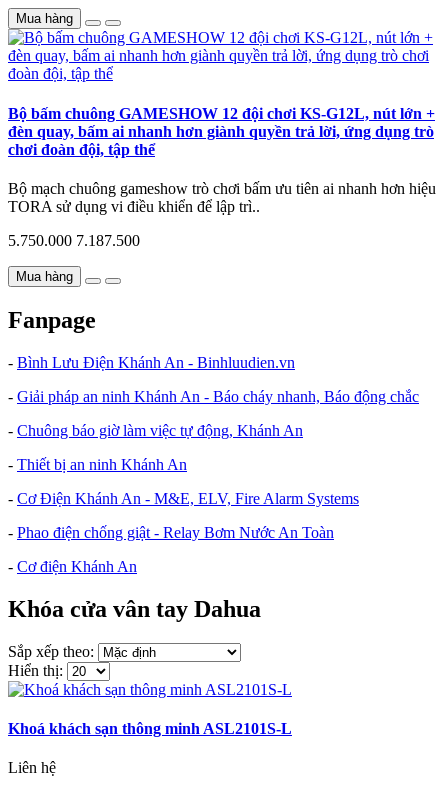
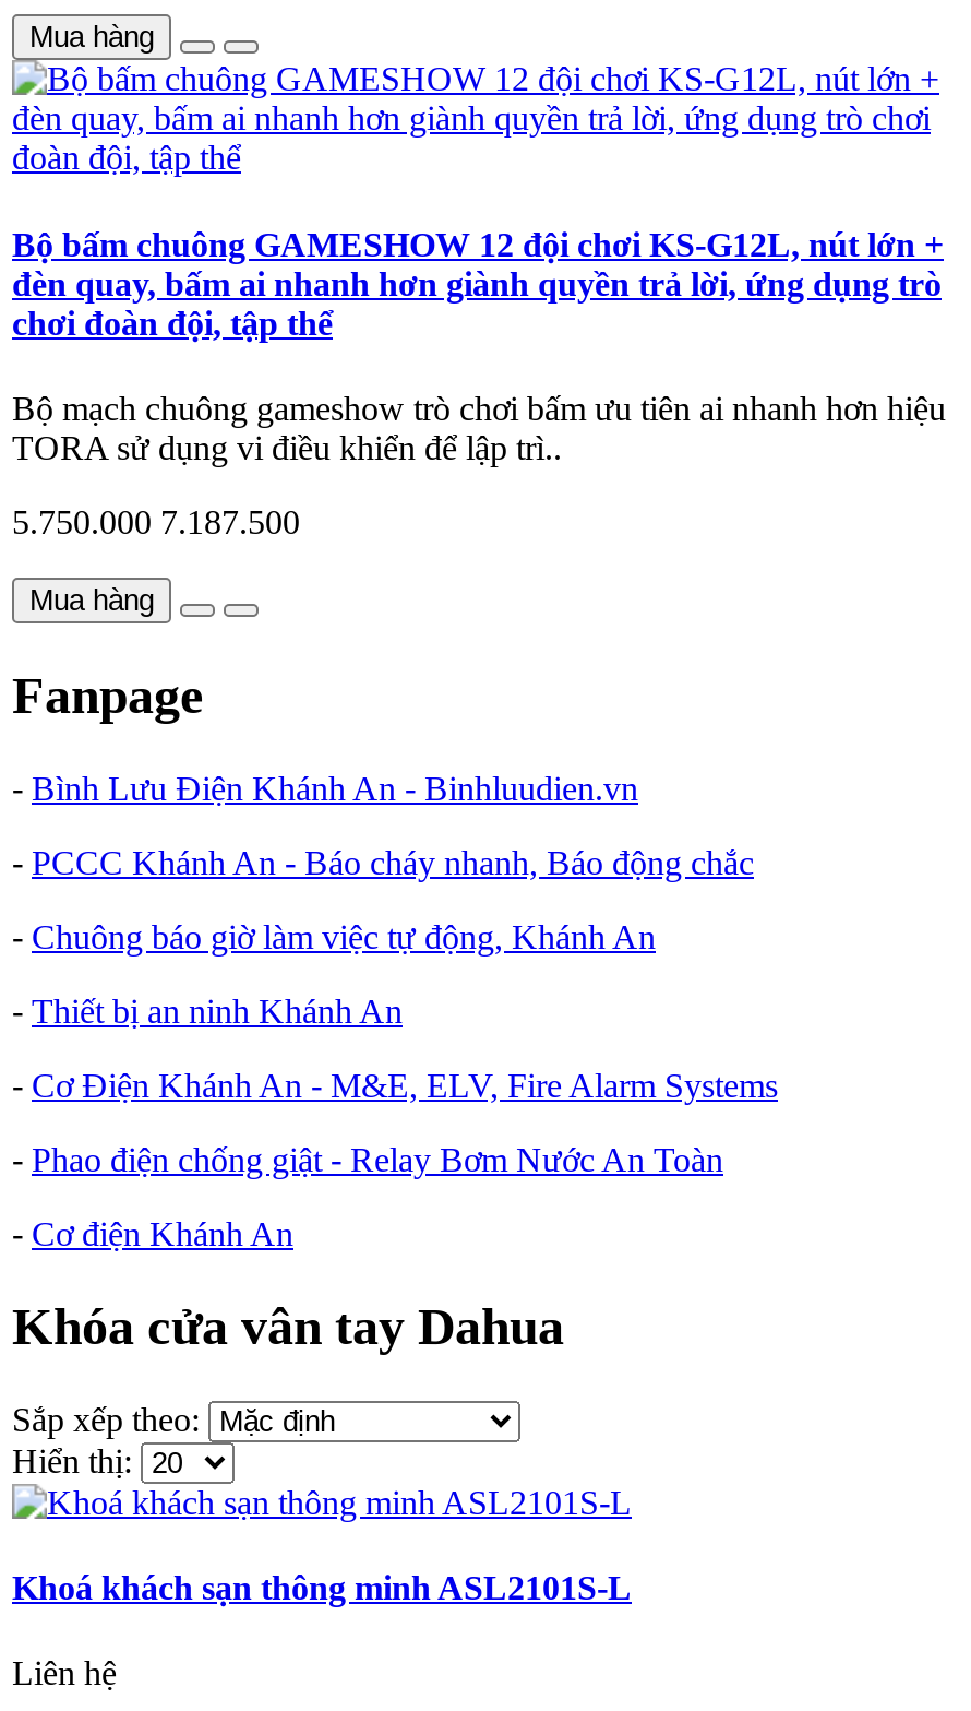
[8,388,419,405] - Giải pháp an ninh Khánh An - Báo cháy nhanh, Báo động chắc -> [12,844,754,881] - PCCC Khánh An - Báo cháy nhanh, Báo động chắc

